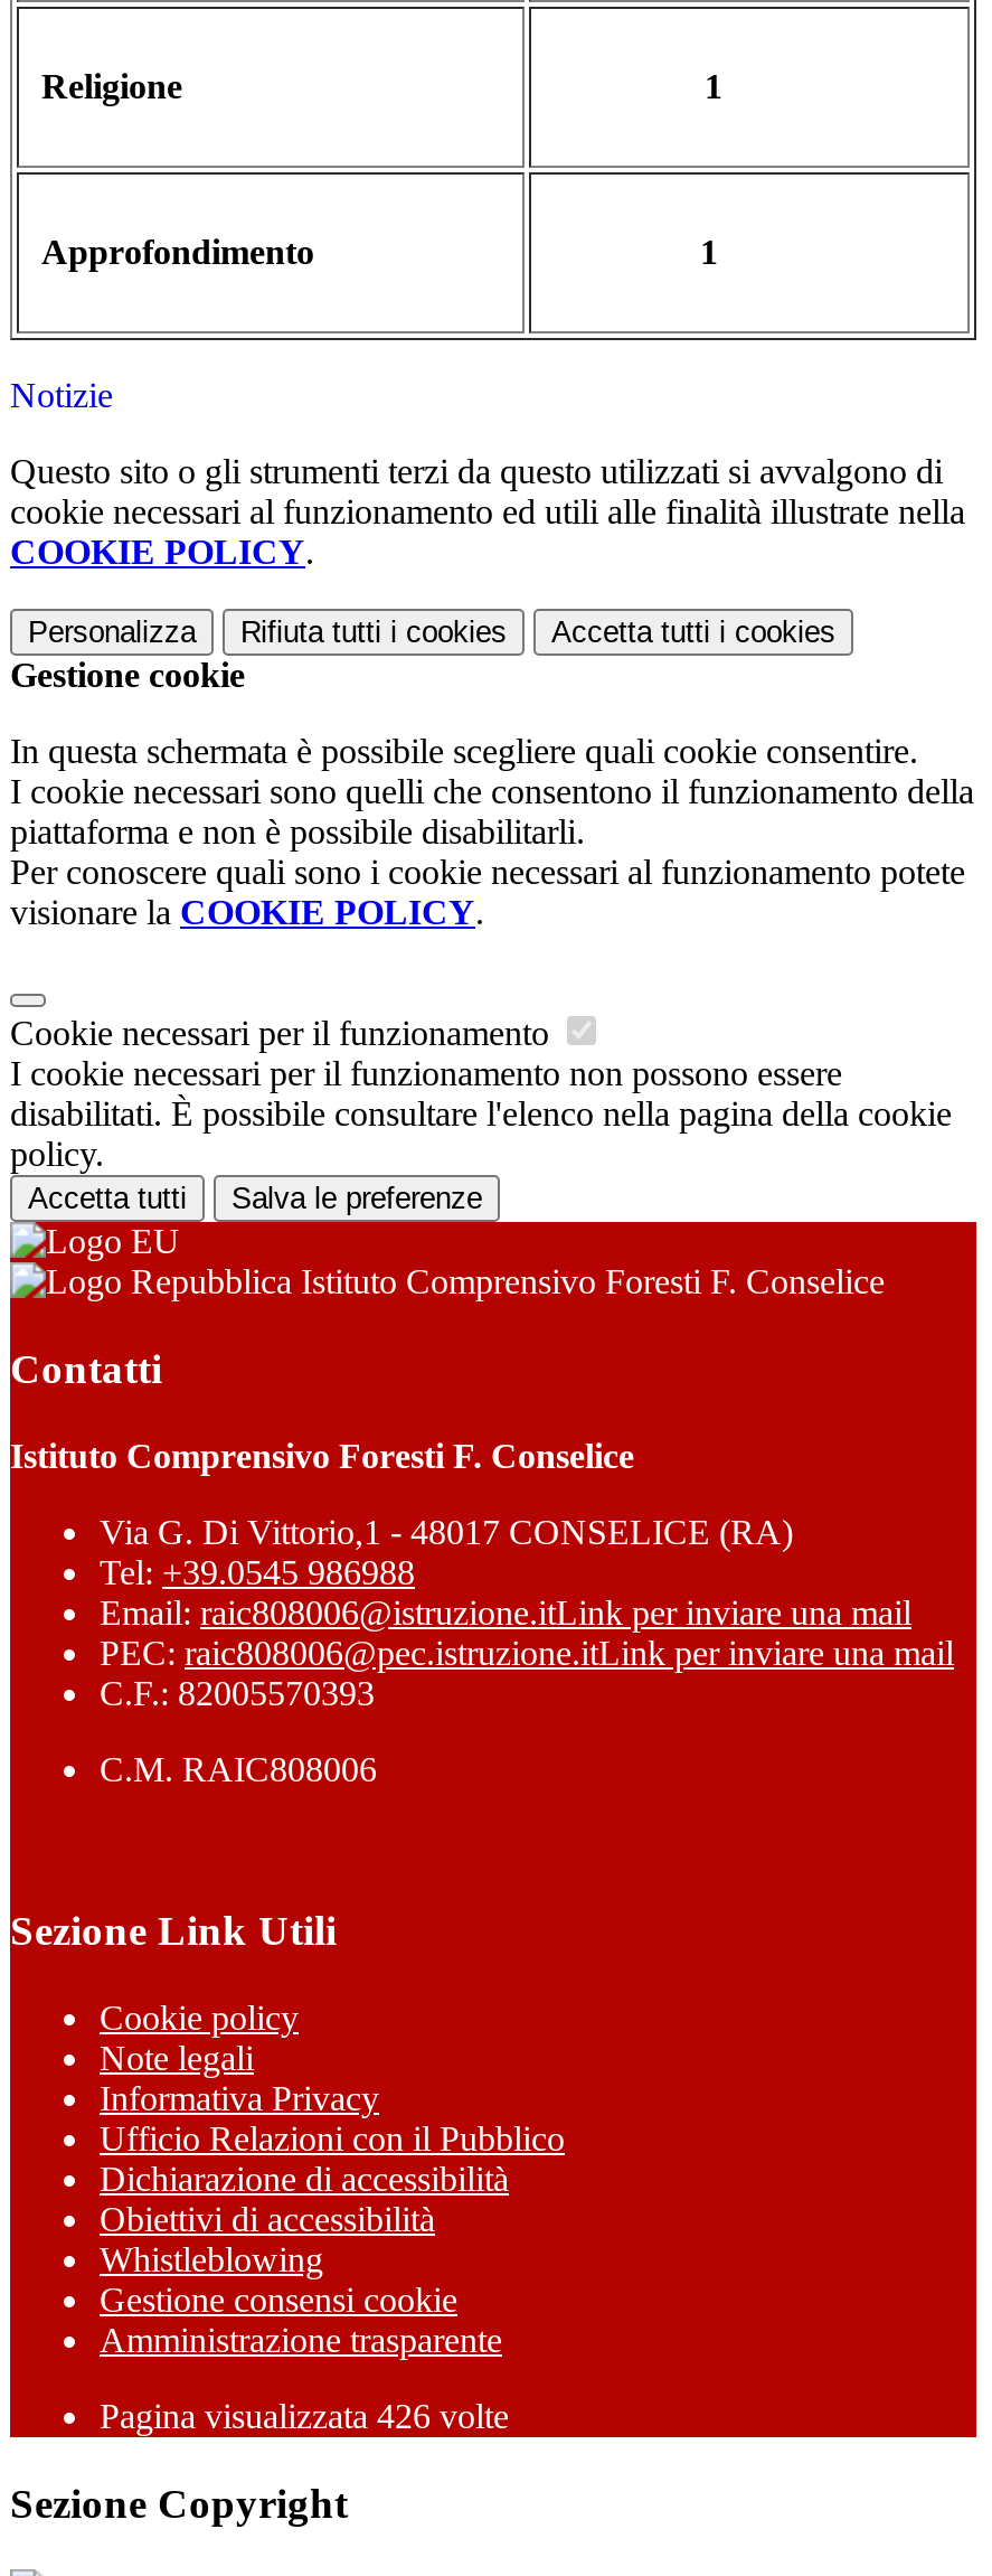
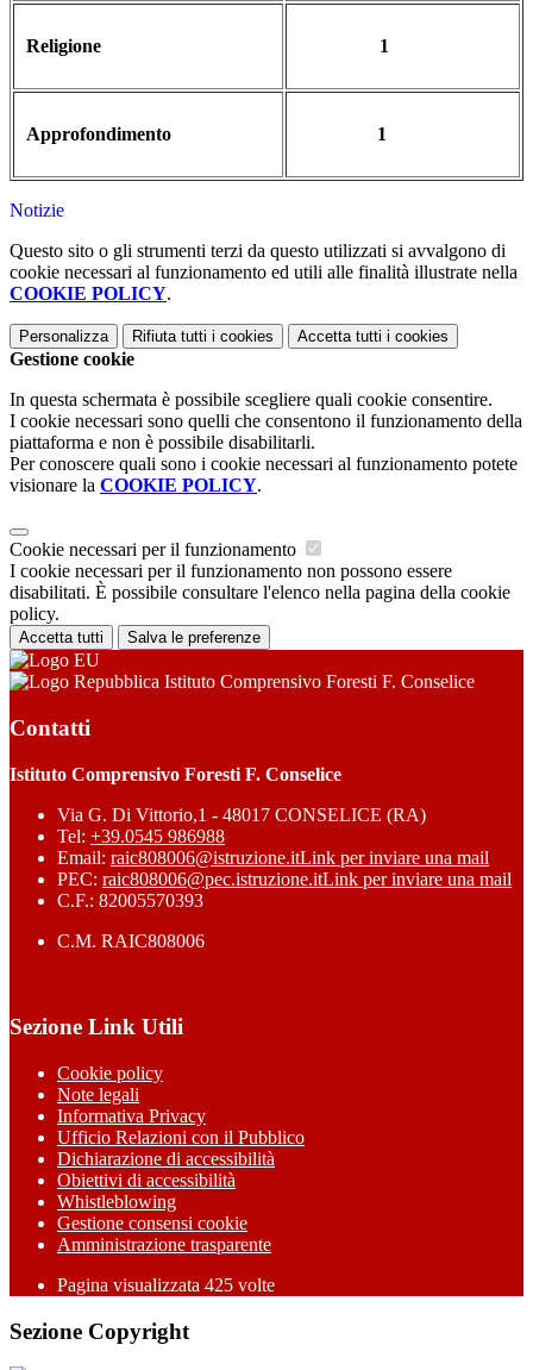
[100,2397,509,2435] Pagina visualizzata 426 volte -> [57,1275,275,1295] Pagina visualizzata 425 volte

